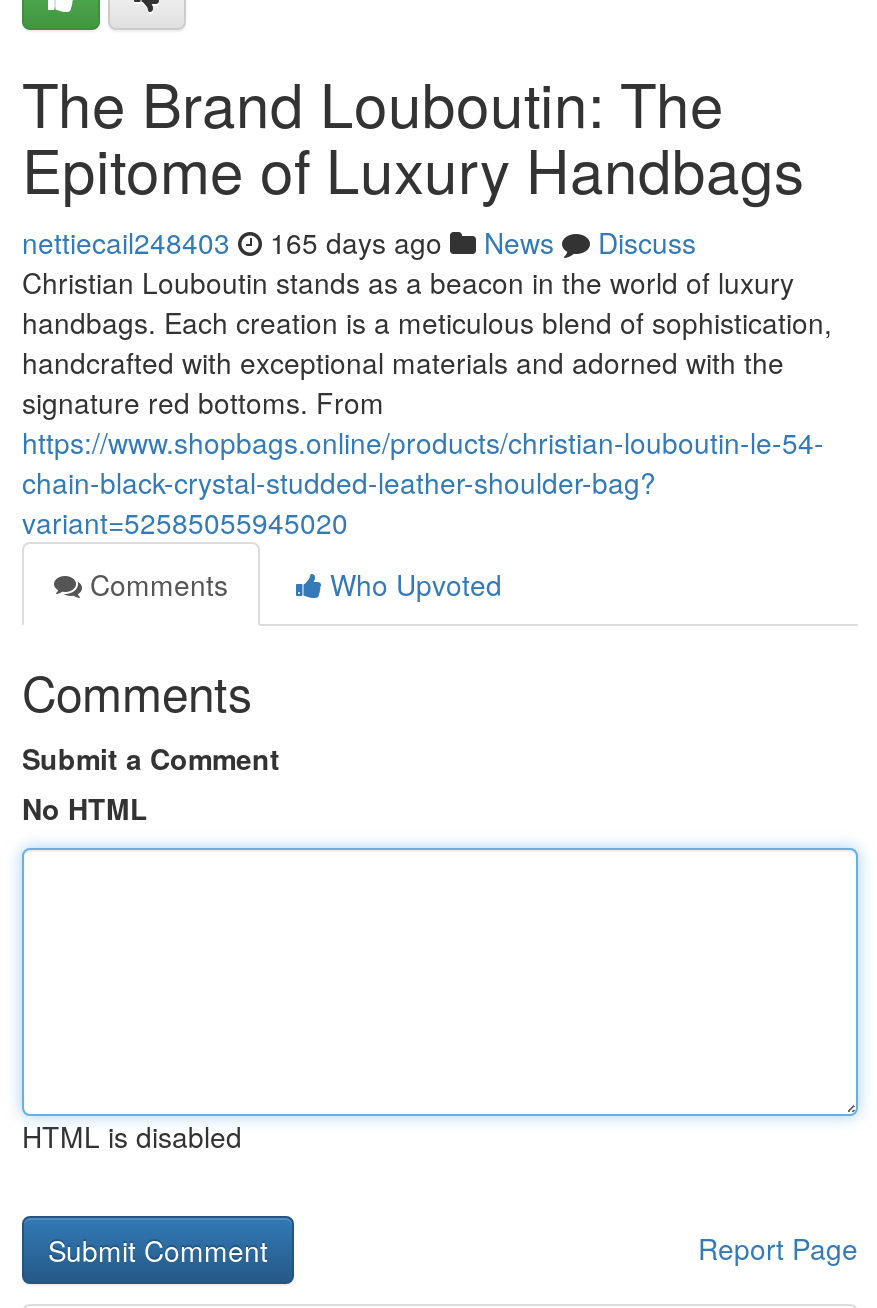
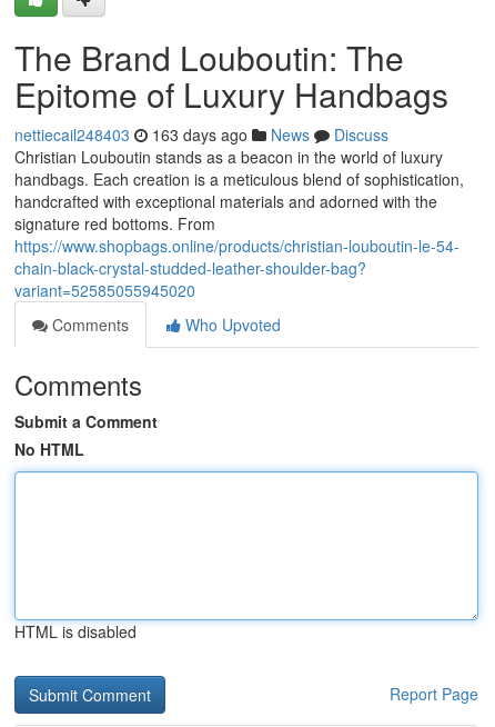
[22,222,696,262] nettiecail248403 165 days ago News Discuss -> [14,123,388,146] nettiecail248403 163 days ago News Discuss

